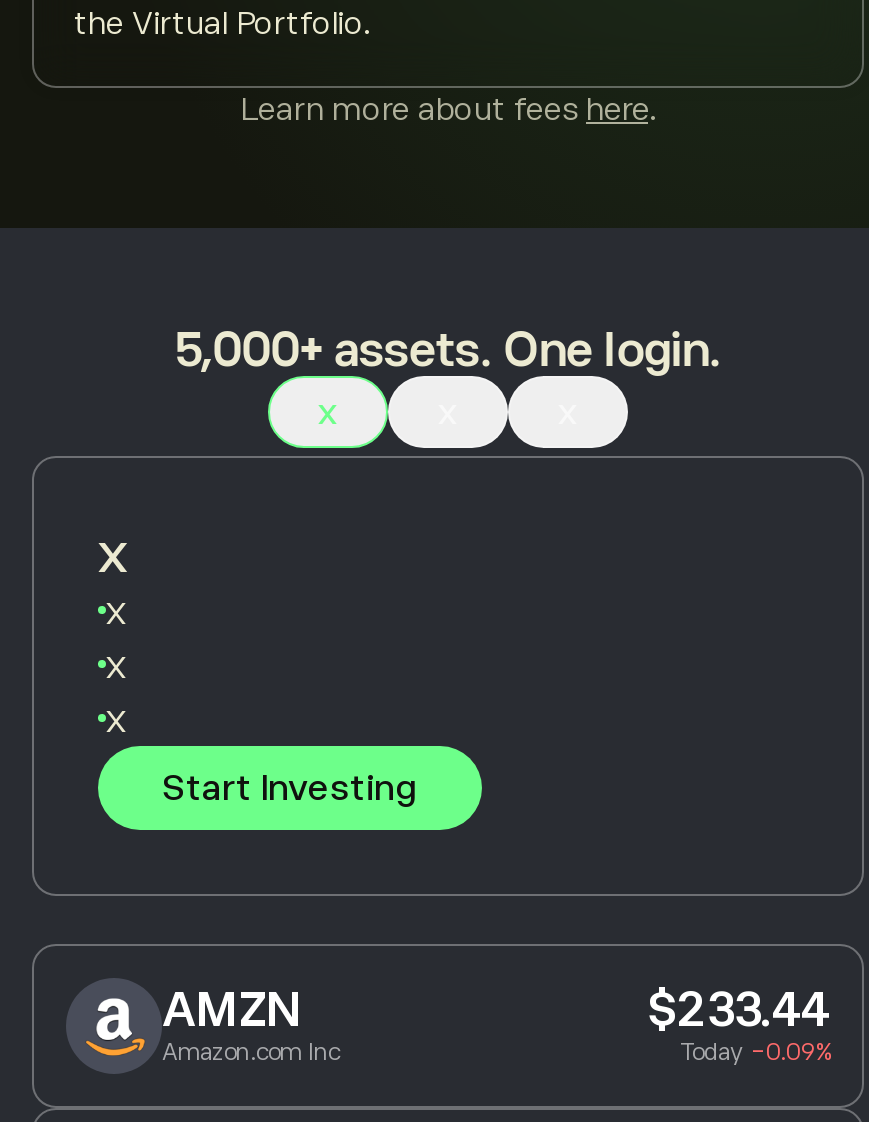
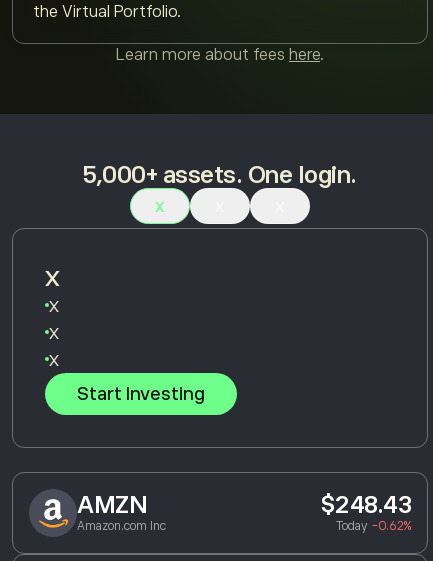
[647,981,830,1035] $233.44 -> [319,491,411,518] $248.43
[680,1037,830,1065] Today -0.09% -> [336,519,411,533] Today -0.62%

